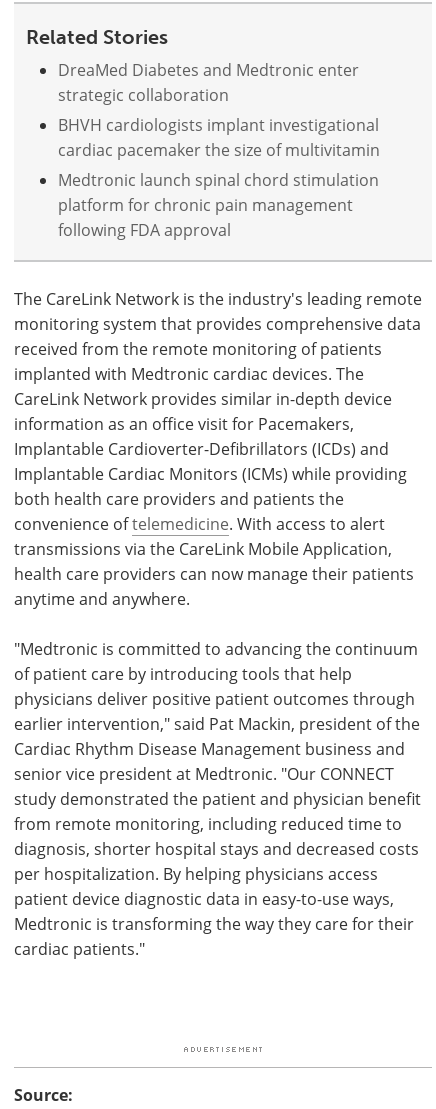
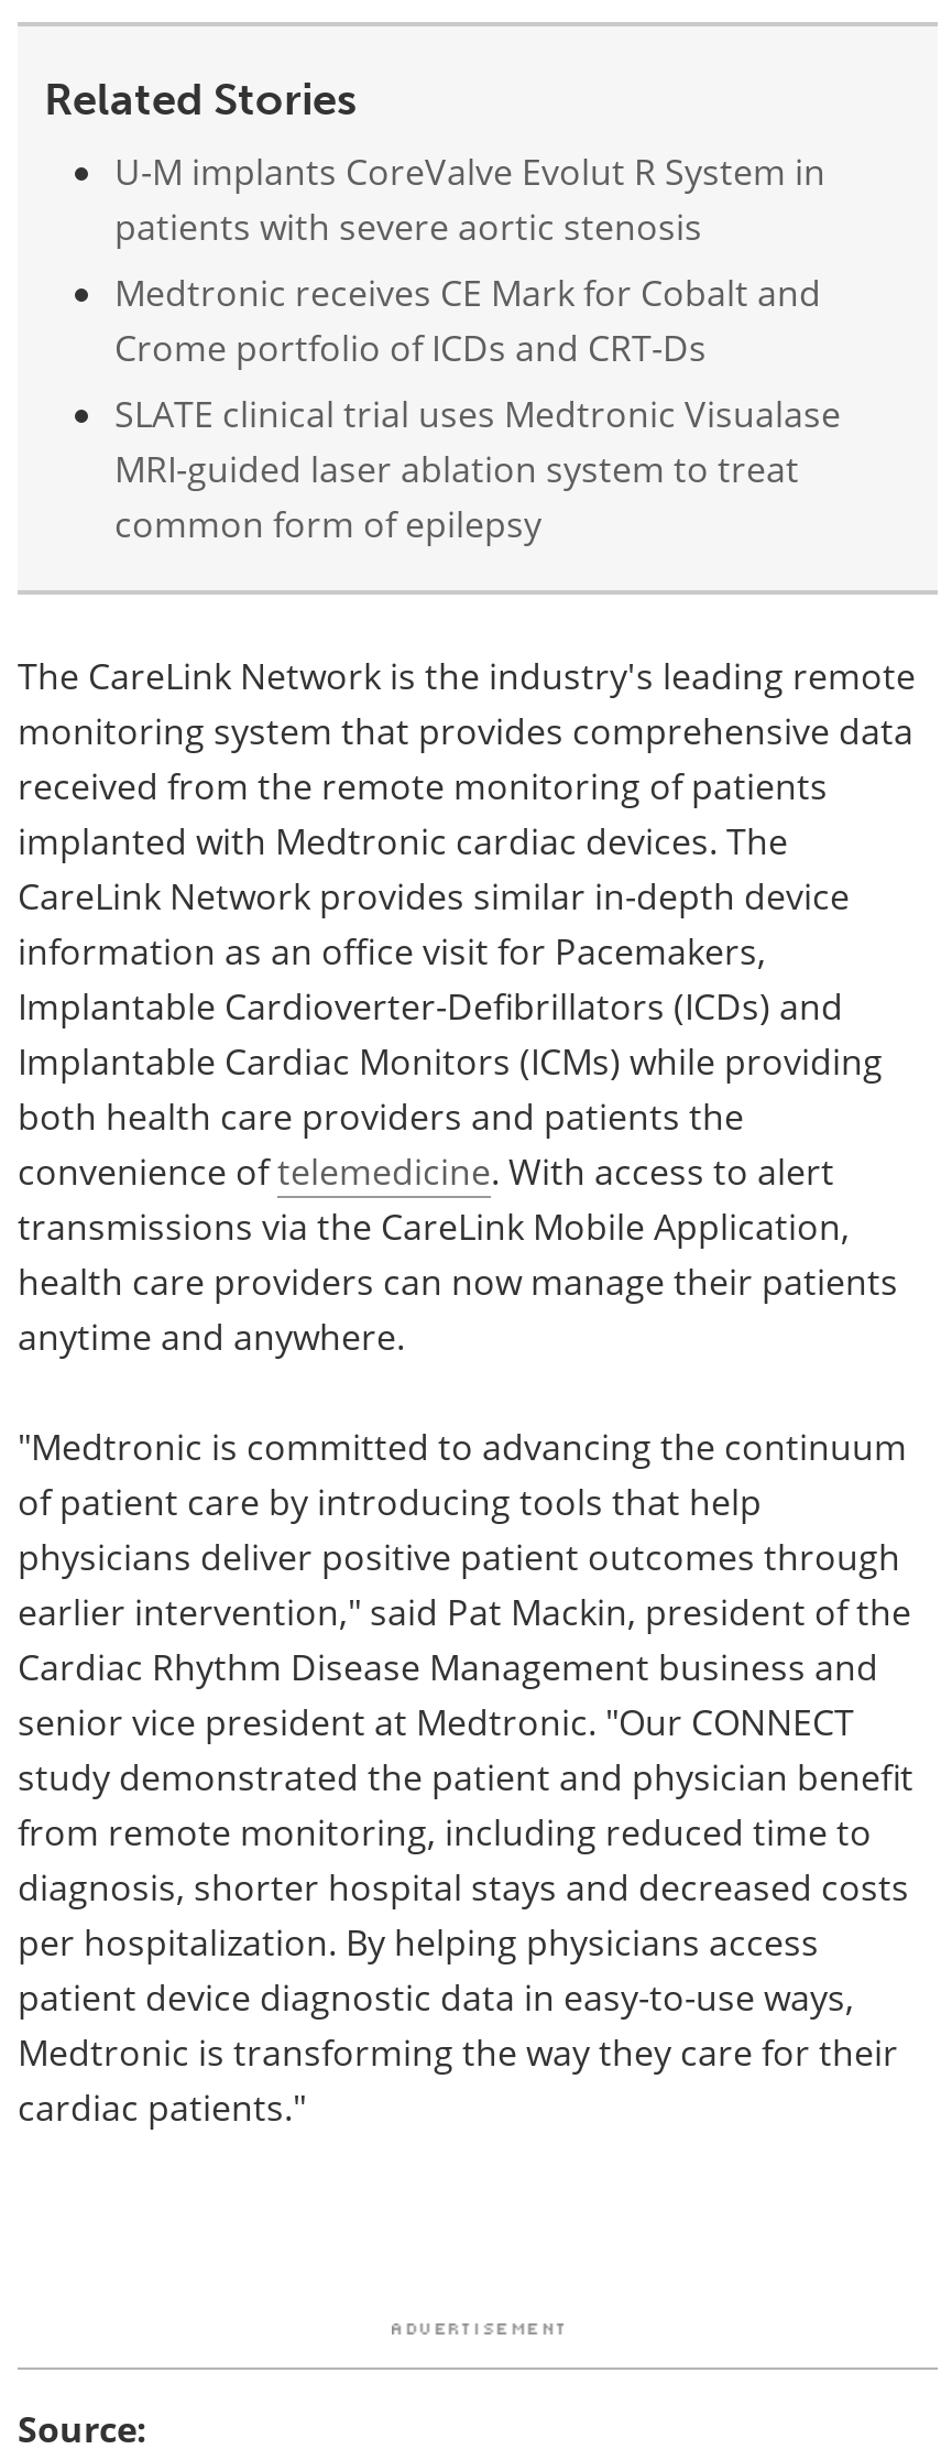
[58,59,380,241] DreaMed Diabetes and Medtronic enter | strategic collaboration | BHVH cardiologists implant investigational | cardiac pacemaker the size of multivitamin | Medtronic launch spinal chord stimulation | platform for chronic pain management | following FDA approval -> [114,147,841,548] U-M implants CoreValve Evolut R System in | patients with severe aortic stenosis | Medtronic receives CE Mark for Cobalt and | Crome portfolio of ICDs and CRT-Ds | SLATE clinical trial uses Medtronic Visualase | MRI-guided laser ablation system to treat | common form of epilepsy

